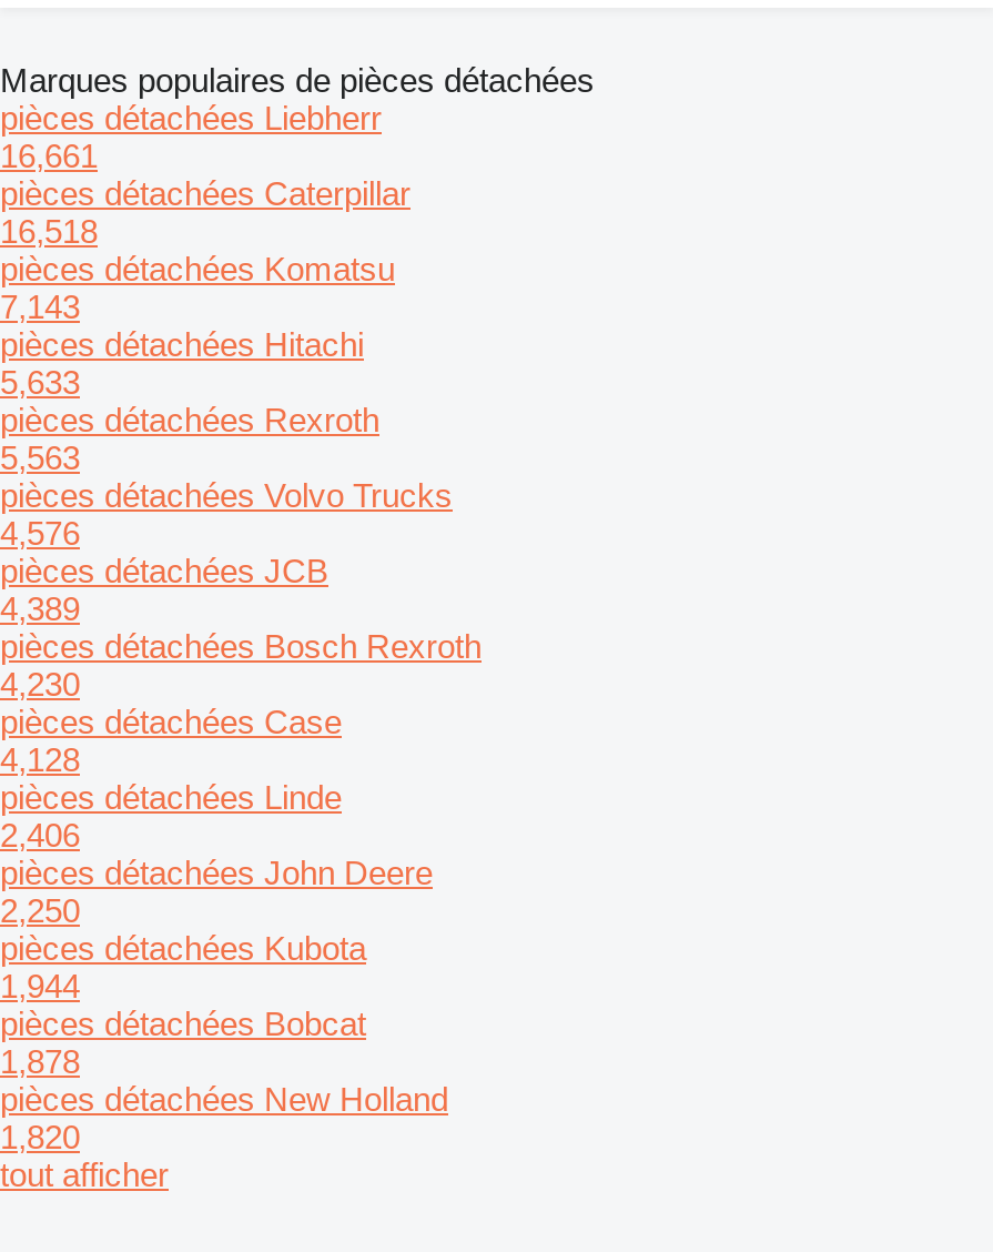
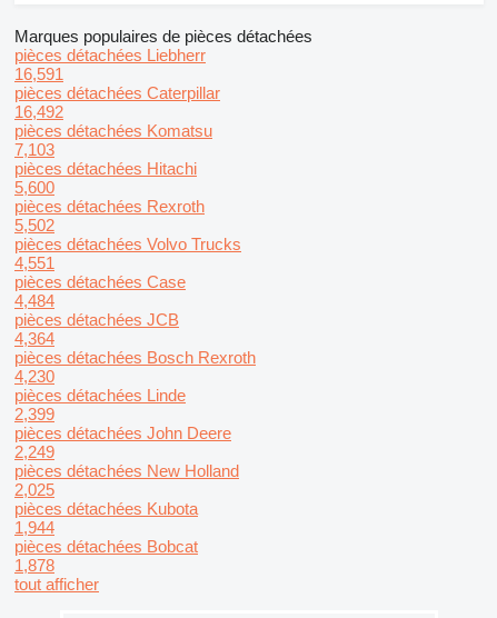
[0,135,98,173] 16,661 -> [14,64,63,83] 16,591
[0,211,98,249] 16,518 -> [14,102,63,121] 16,492
[0,286,80,324] 7,143 -> [14,140,54,159] 7,103
[0,362,80,400] 5,633 -> [14,178,54,197] 5,600
[0,437,80,475] 5,563 -> [14,216,54,235] 5,502
[0,513,80,551] 4,576 -> [14,253,54,310] 4,551 | 4,484
moved [0,551,328,588] -> [14,310,179,329]: pièces détachées JCB
[0,588,80,626] 4,389 -> [14,329,54,348] 4,364
moved [0,626,482,701] -> [14,348,256,386]: pièces détachées Bosch Rexroth | 4,230
moved [0,701,342,739] -> [14,272,186,291]: pièces détachées Case
[0,739,80,777] 4,128 -> none
[0,815,80,852] 2,406 -> [14,405,54,423] 2,399
[0,890,80,928] 2,250 -> [14,442,54,499] 2,249 | 2,025
moved [0,928,366,1079] -> [14,499,198,575]: pièces détachées Kubota | 1,944 | pièces détachées Bobcat | 1,878
moved [0,1079,448,1117] -> [14,461,239,480]: pièces détachées New Holland
[0,1117,80,1154] 1,820 -> none

